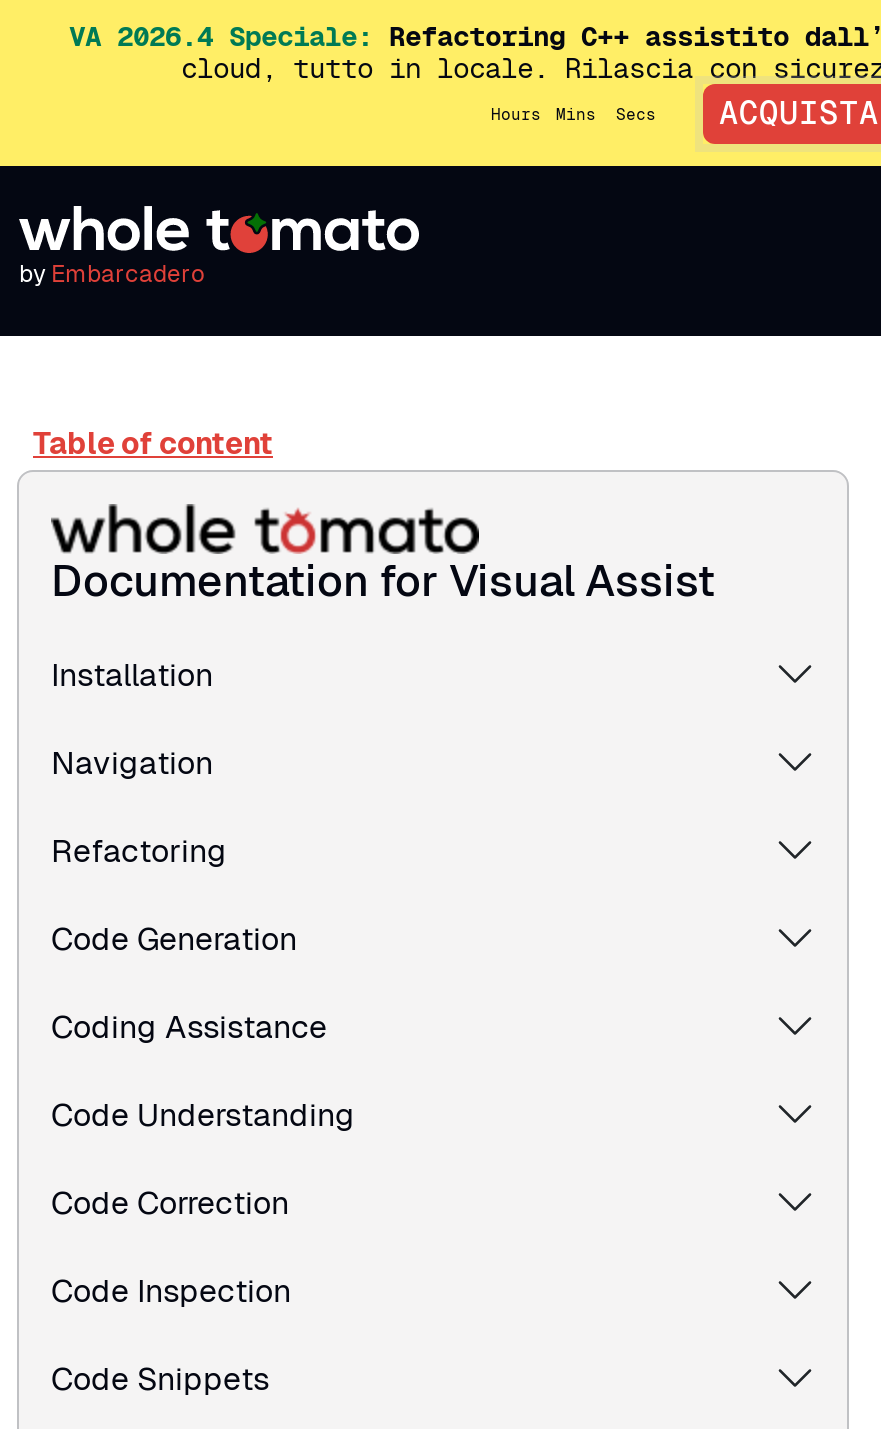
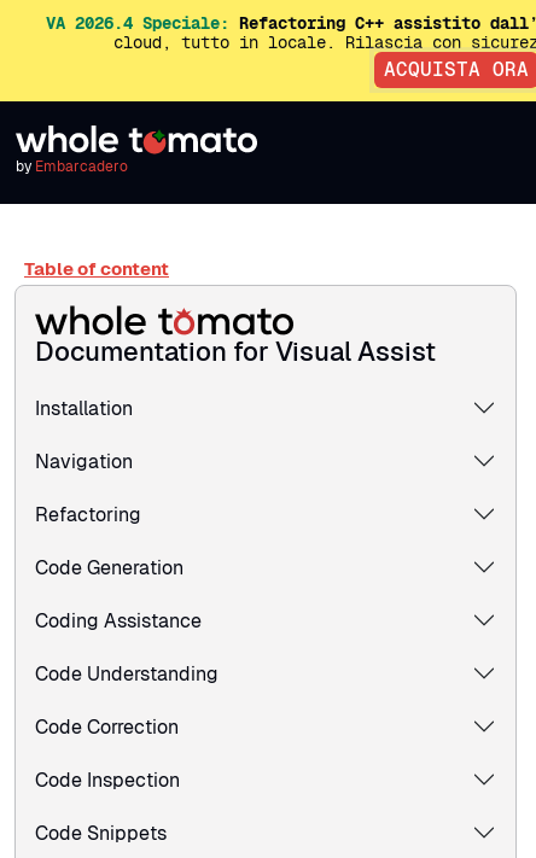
[491,103,656,123] Hours | Mins | Secs -> none

